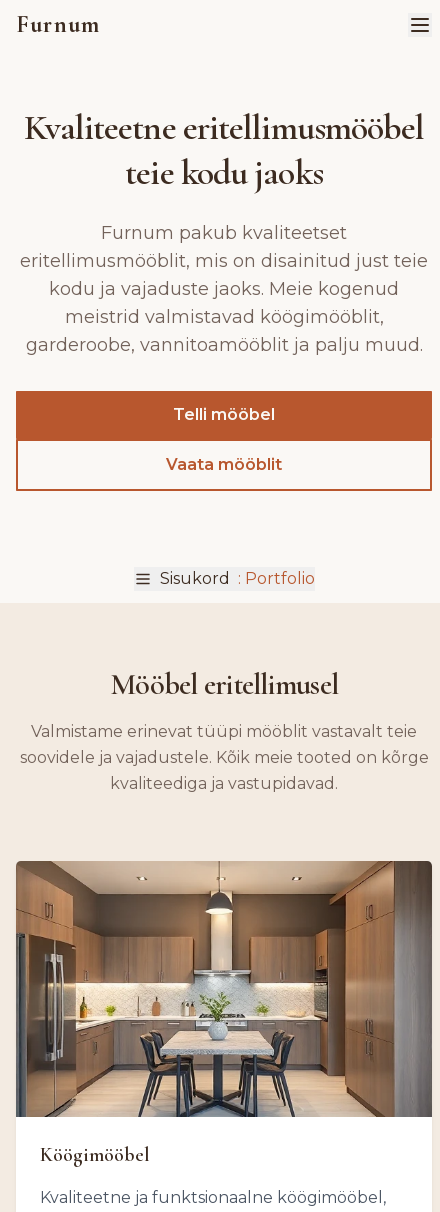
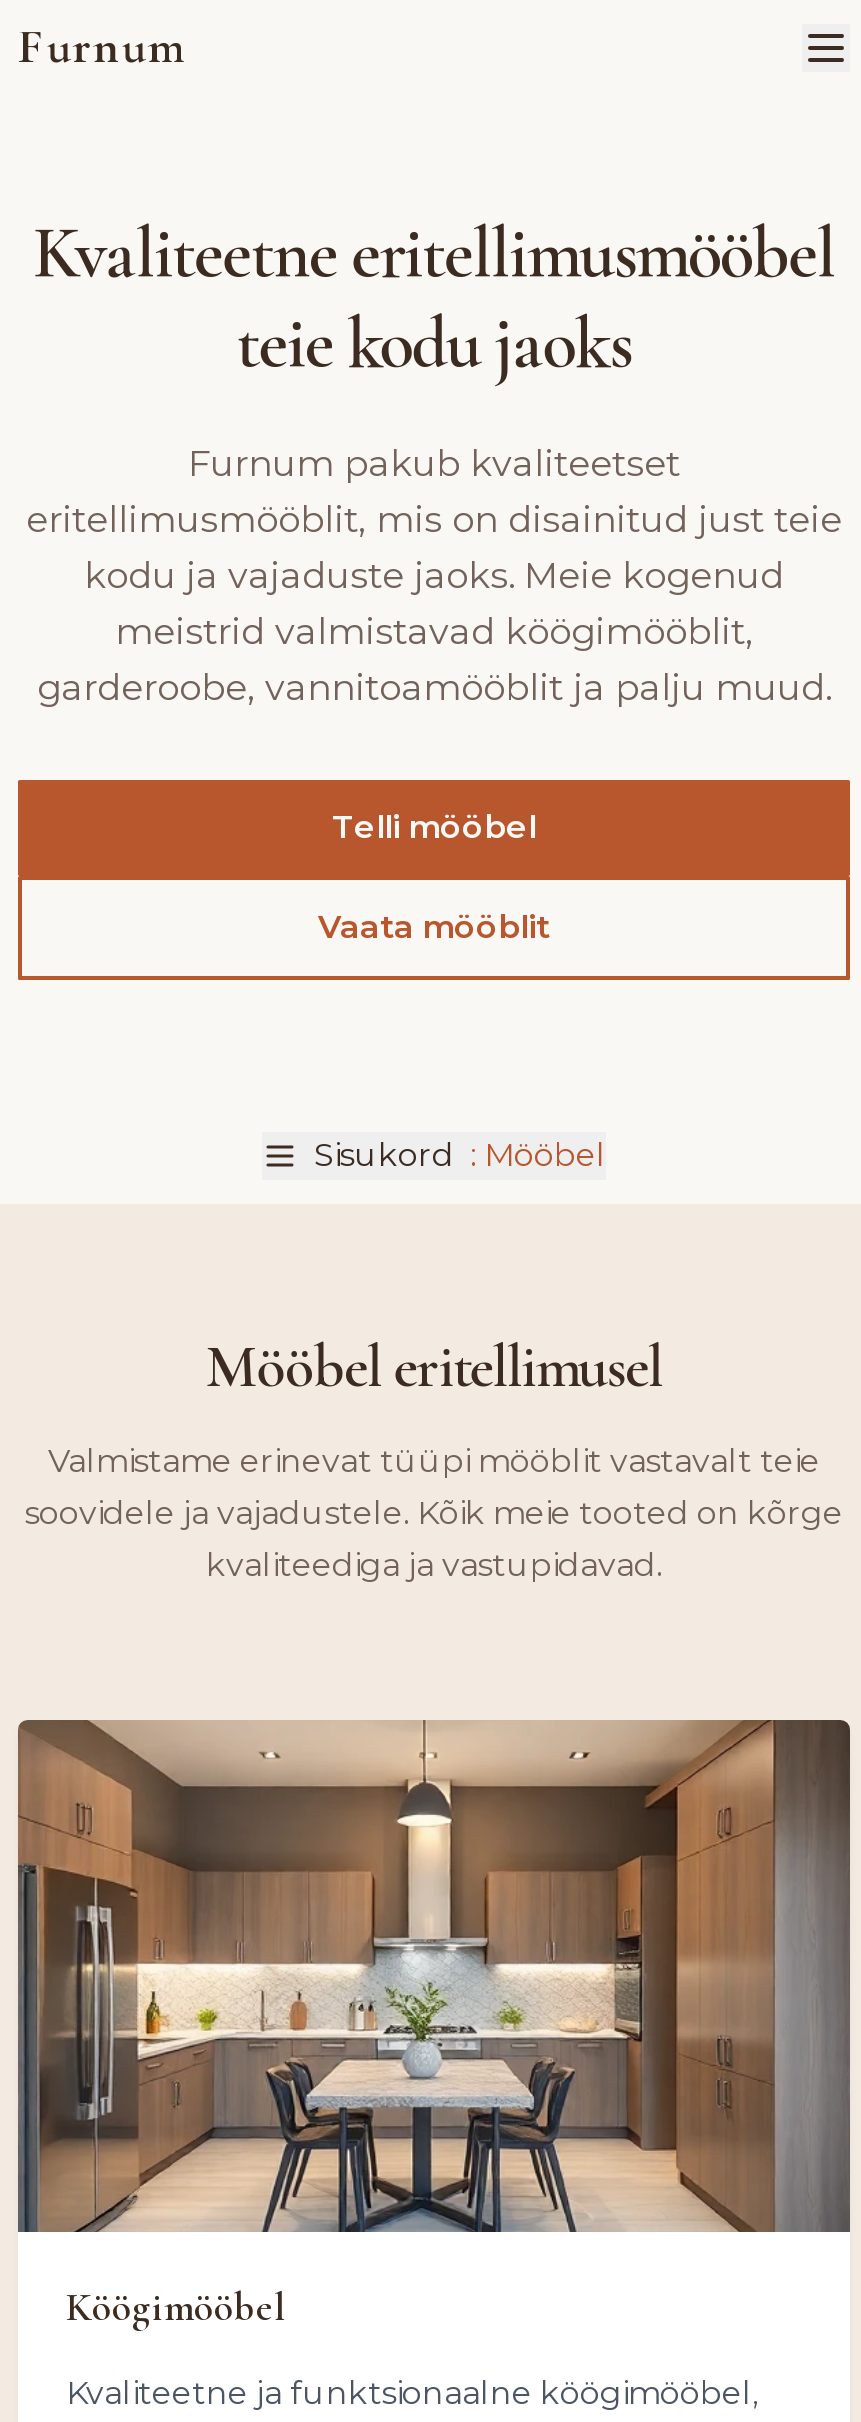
[159,569,314,588] Sisukord : Portfolio -> [314,1136,606,1174] Sisukord : Mööbel

